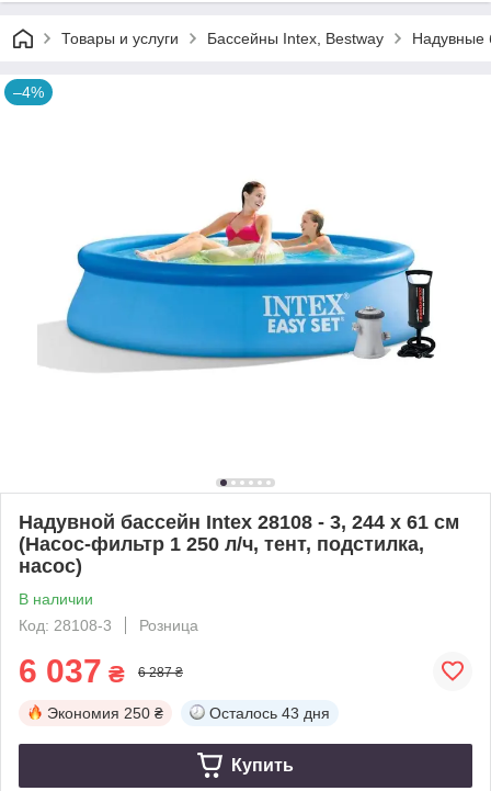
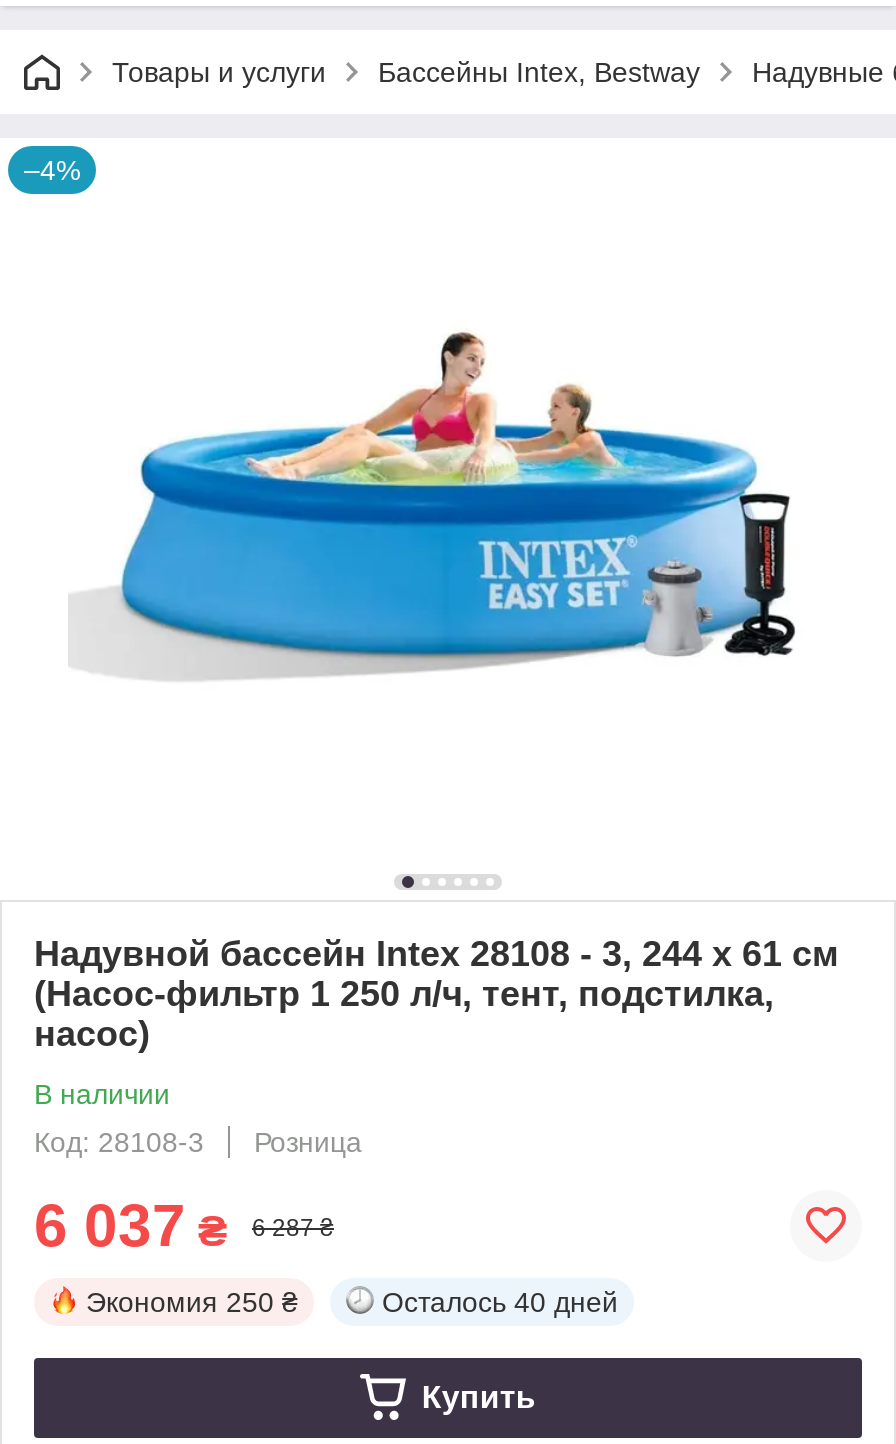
[209,704,330,722] Осталось 43 дня -> [382,1286,618,1318] Осталось 40 дней

